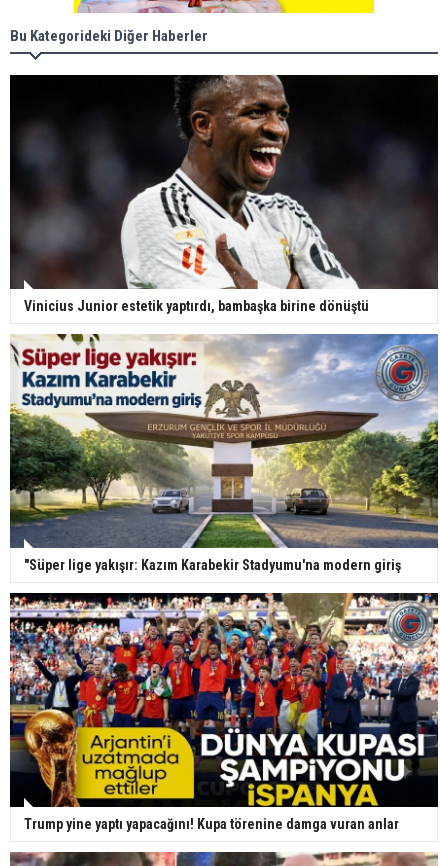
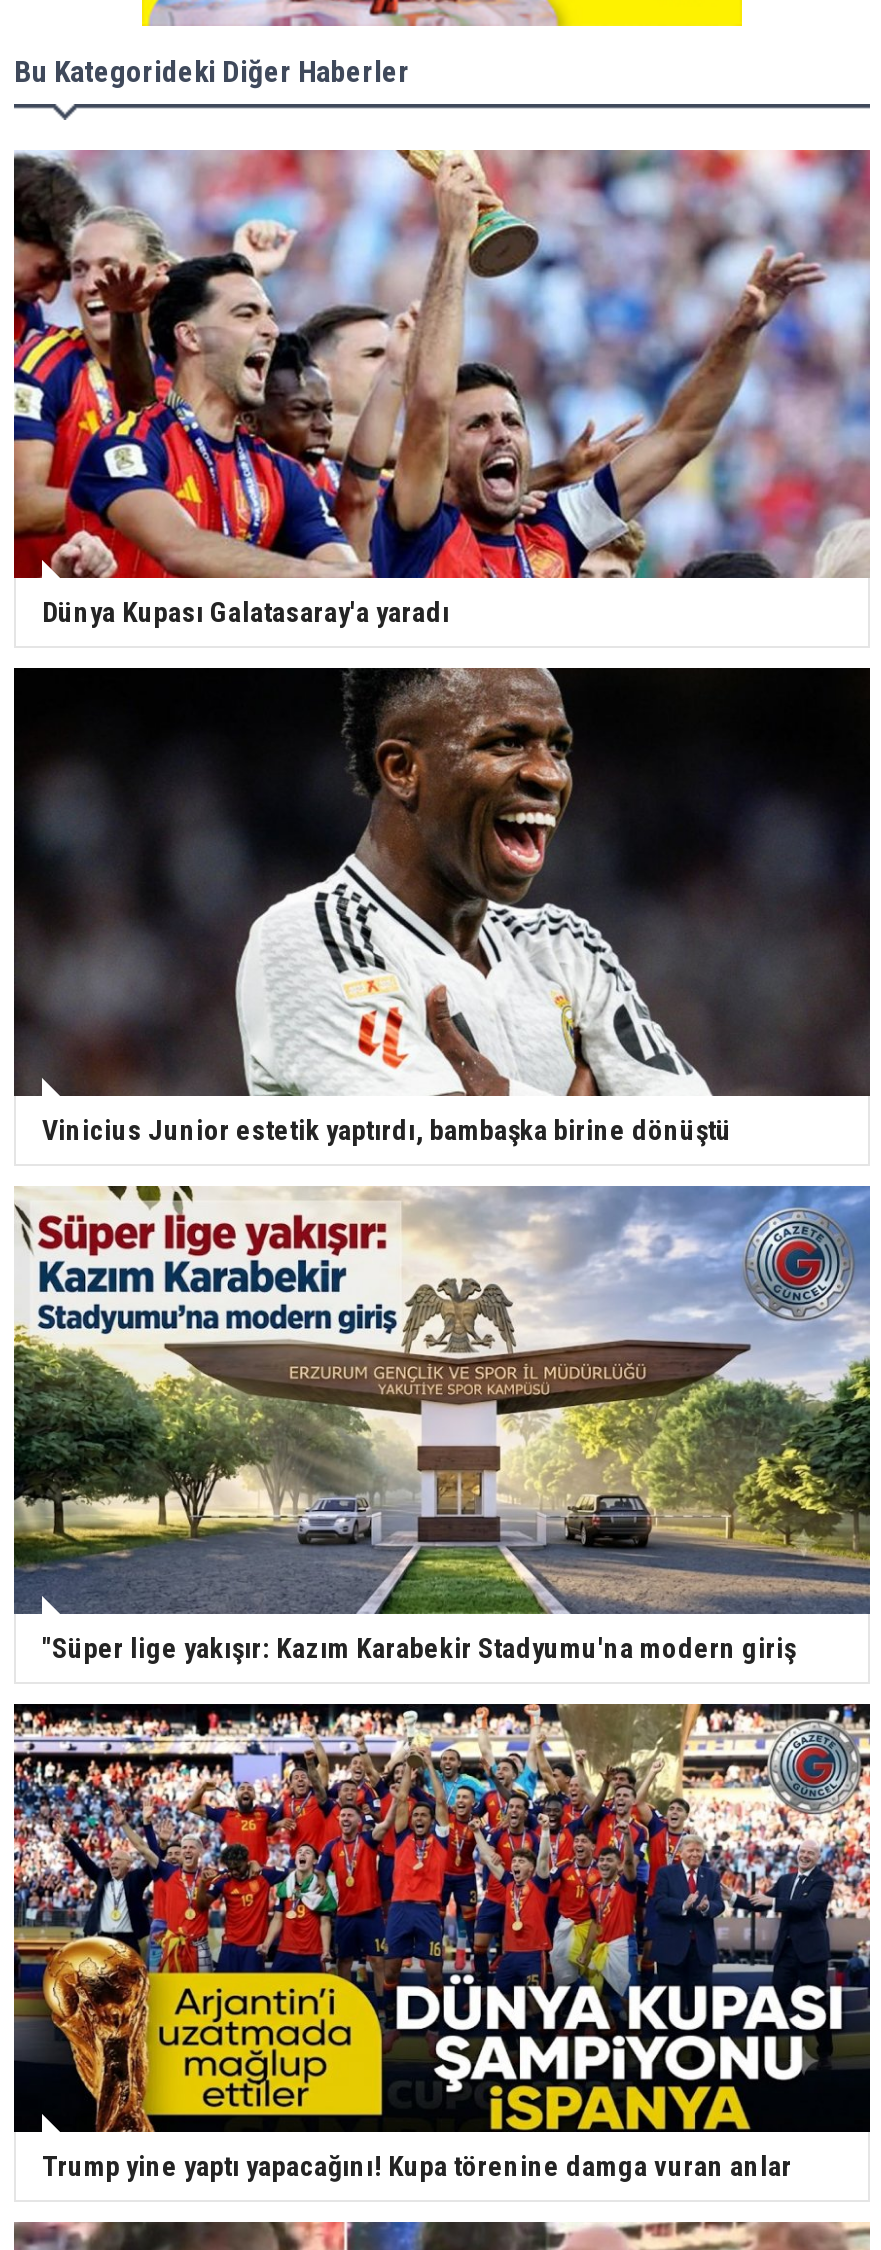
none -> [12,148,872,627] [image] | Dünya Kupası Galatasaray'a yaradı

